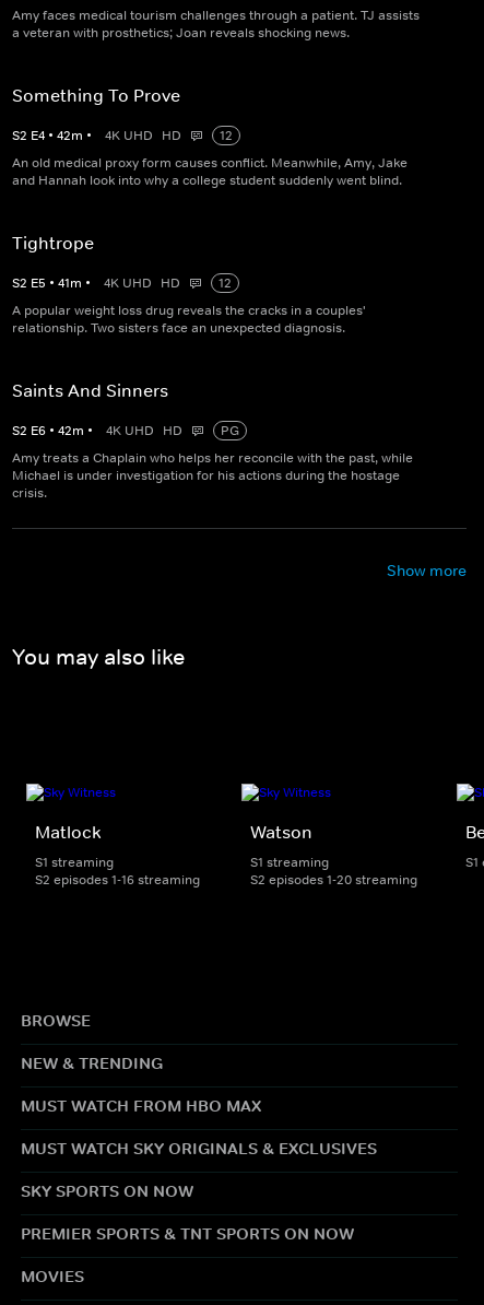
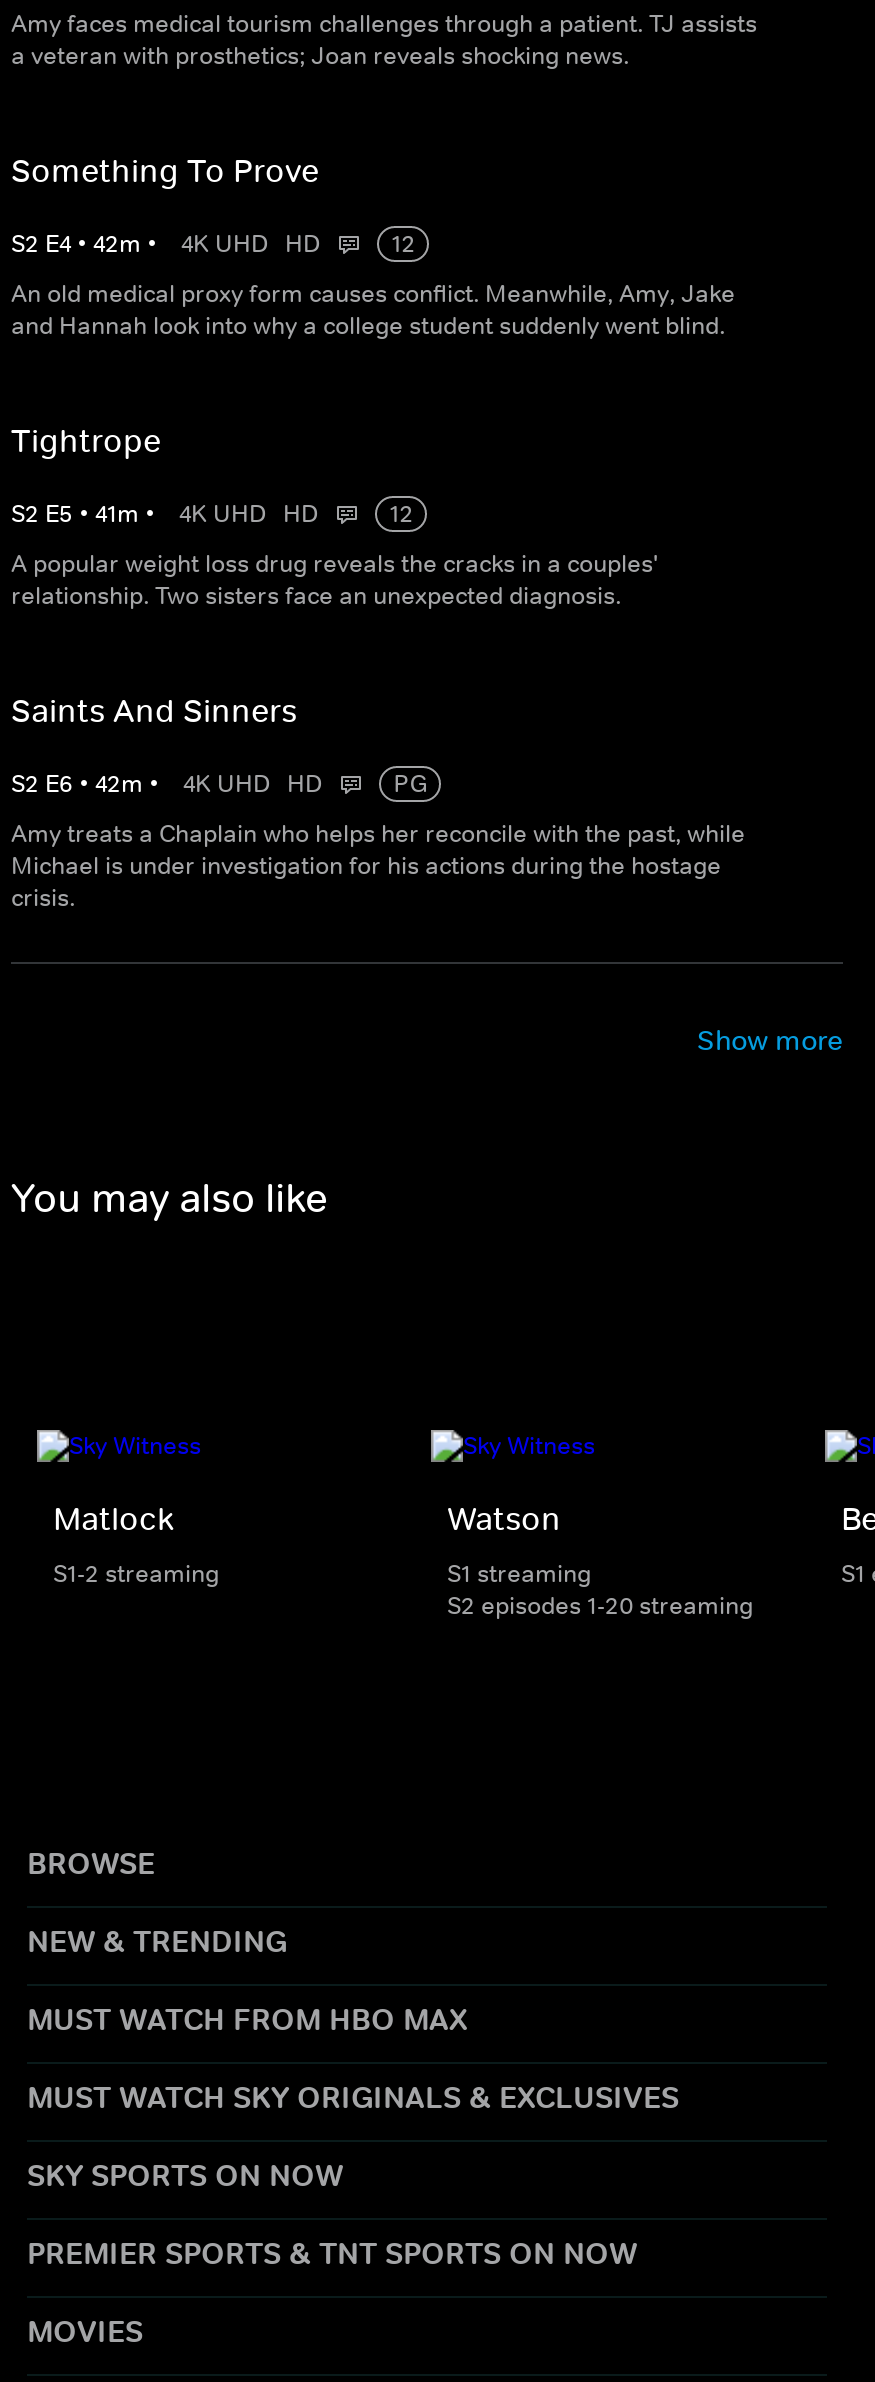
[35,853,200,888] S1 streaming | S2 episodes 1-16 streaming -> [53,1557,219,1589] S1-2 streaming

